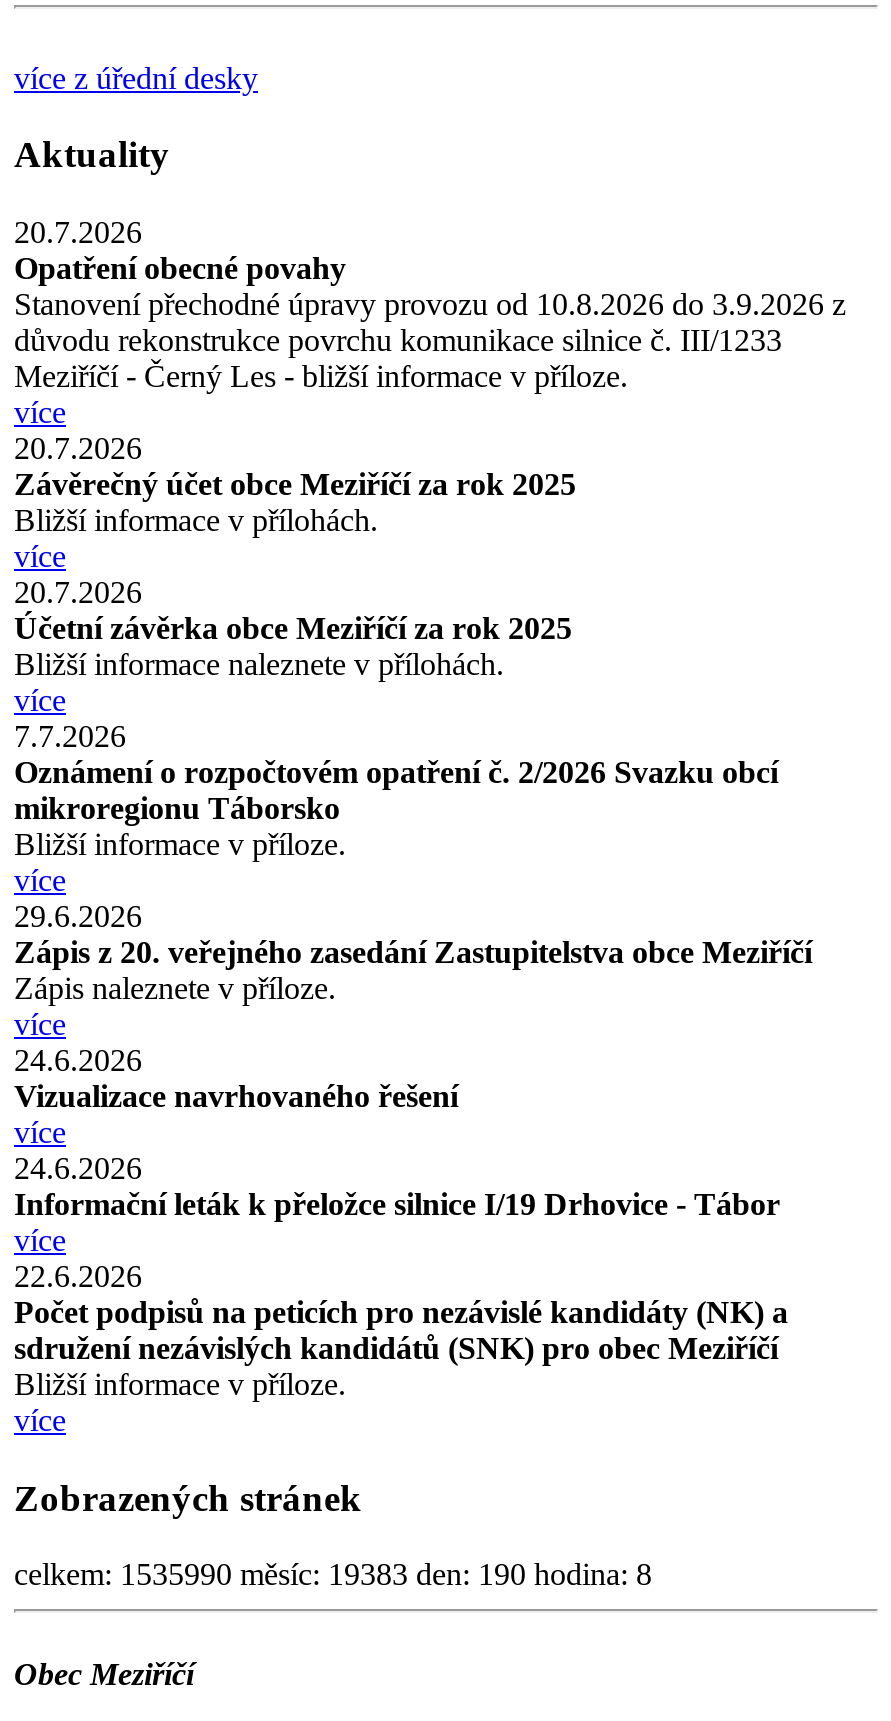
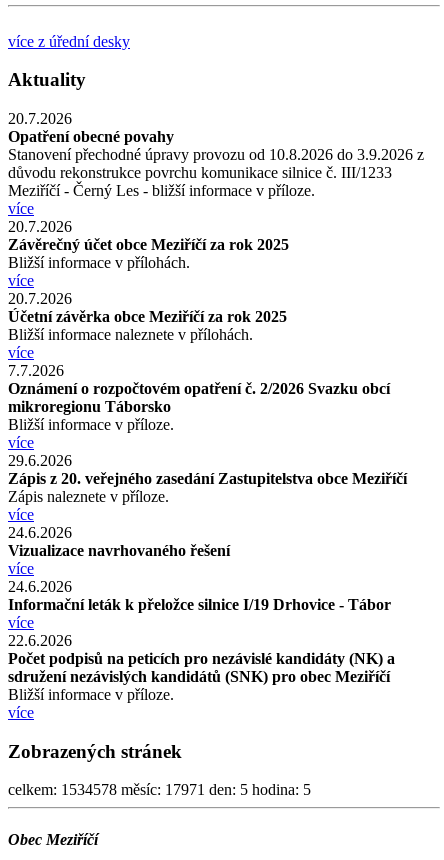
[14,1558,652,1592] celkem: 1535990 měsíc: 19383 den: 190 hodina: 8 -> [8,781,311,798] celkem: 1534578 měsíc: 17971 den: 5 hodina: 5

